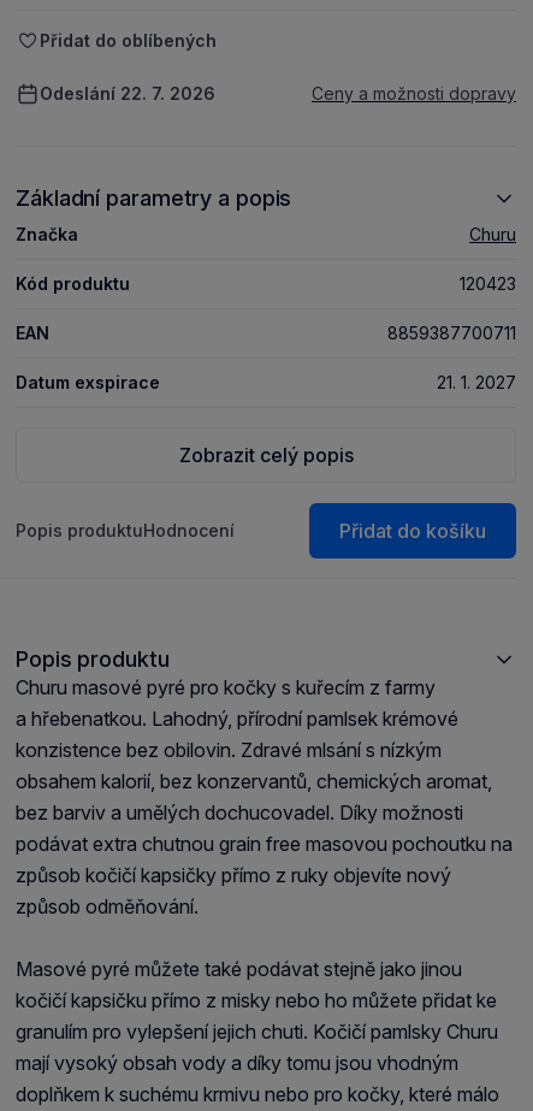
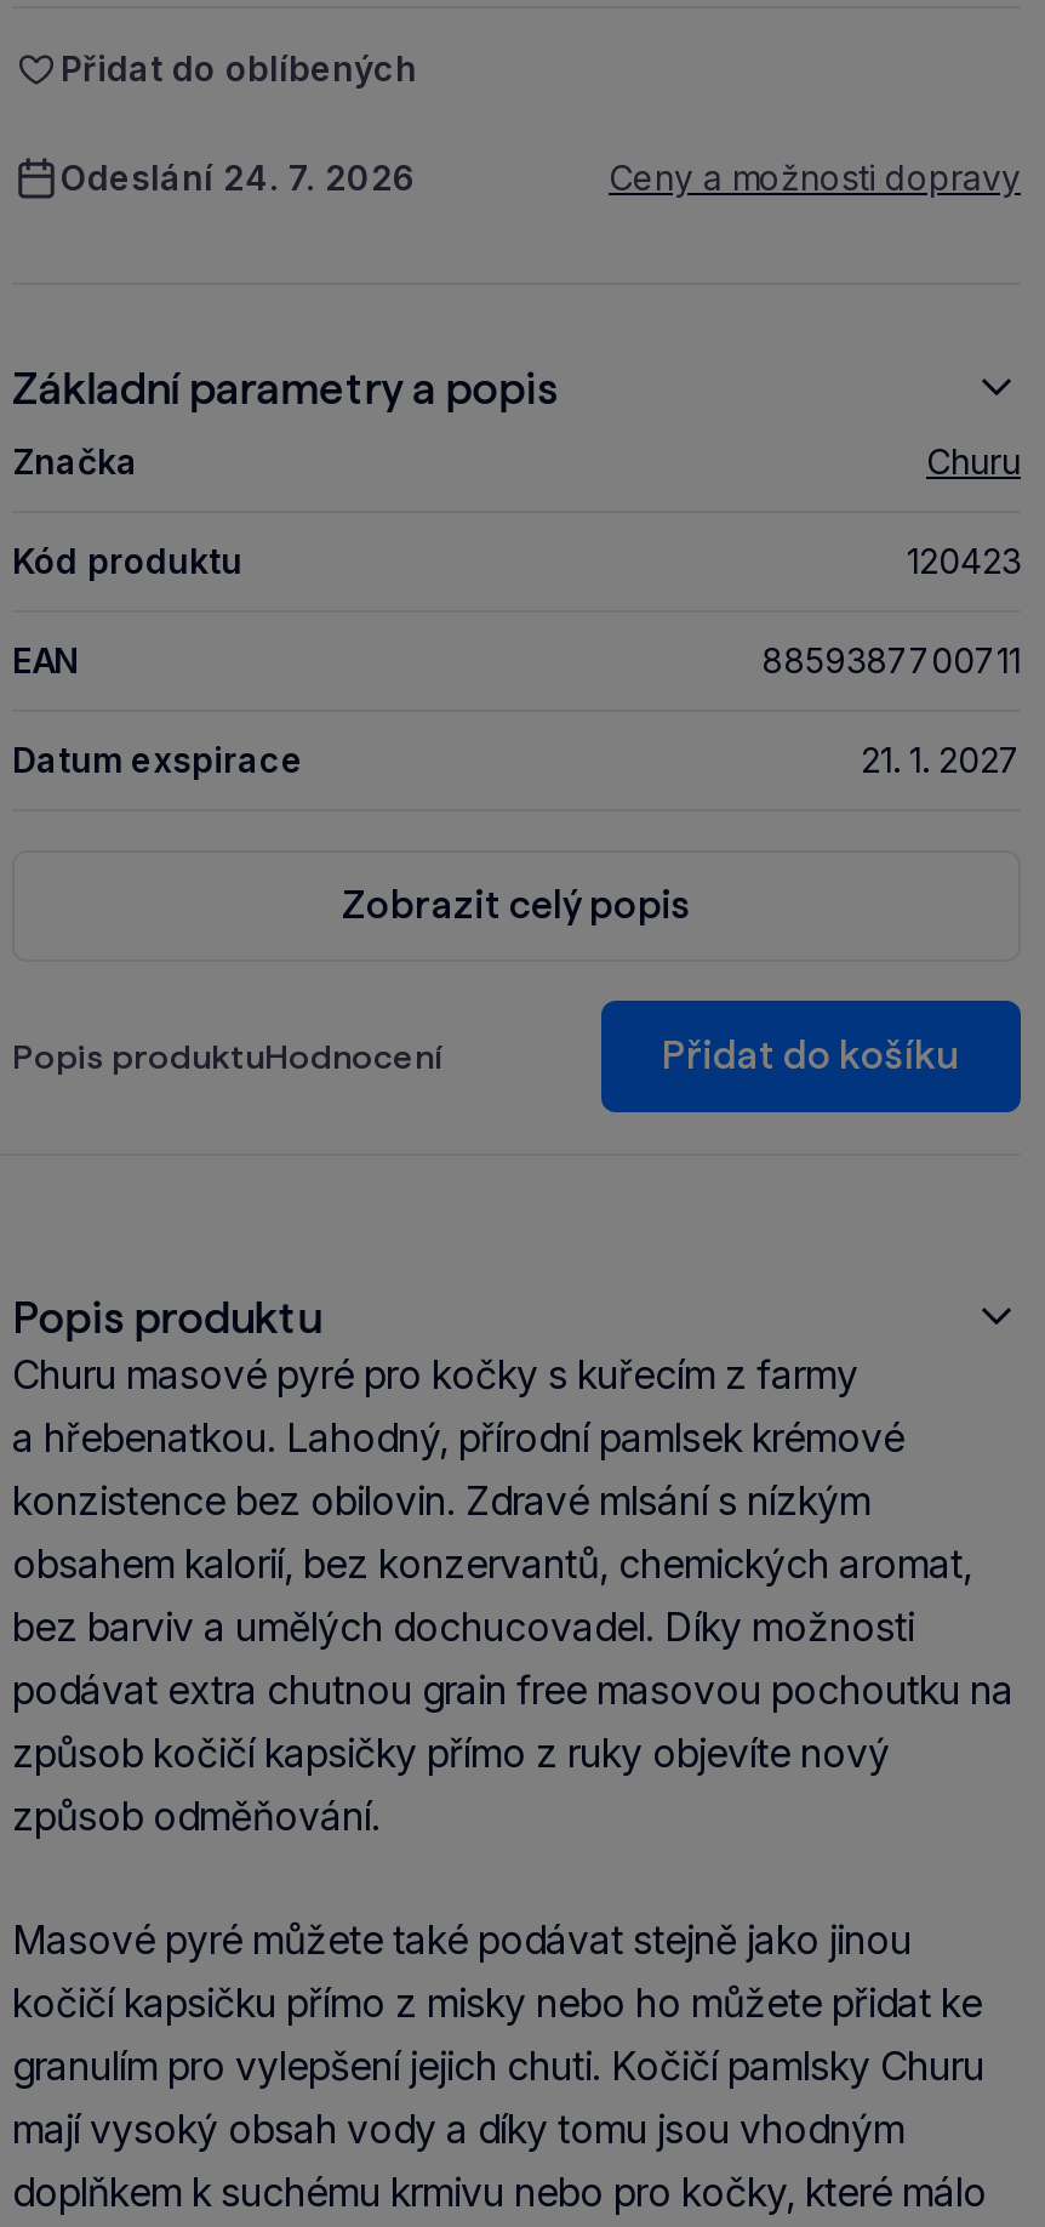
[40,84,215,104] Odeslání 22. 7. 2026 -> [61,156,417,197] Odeslání 24. 7. 2026

